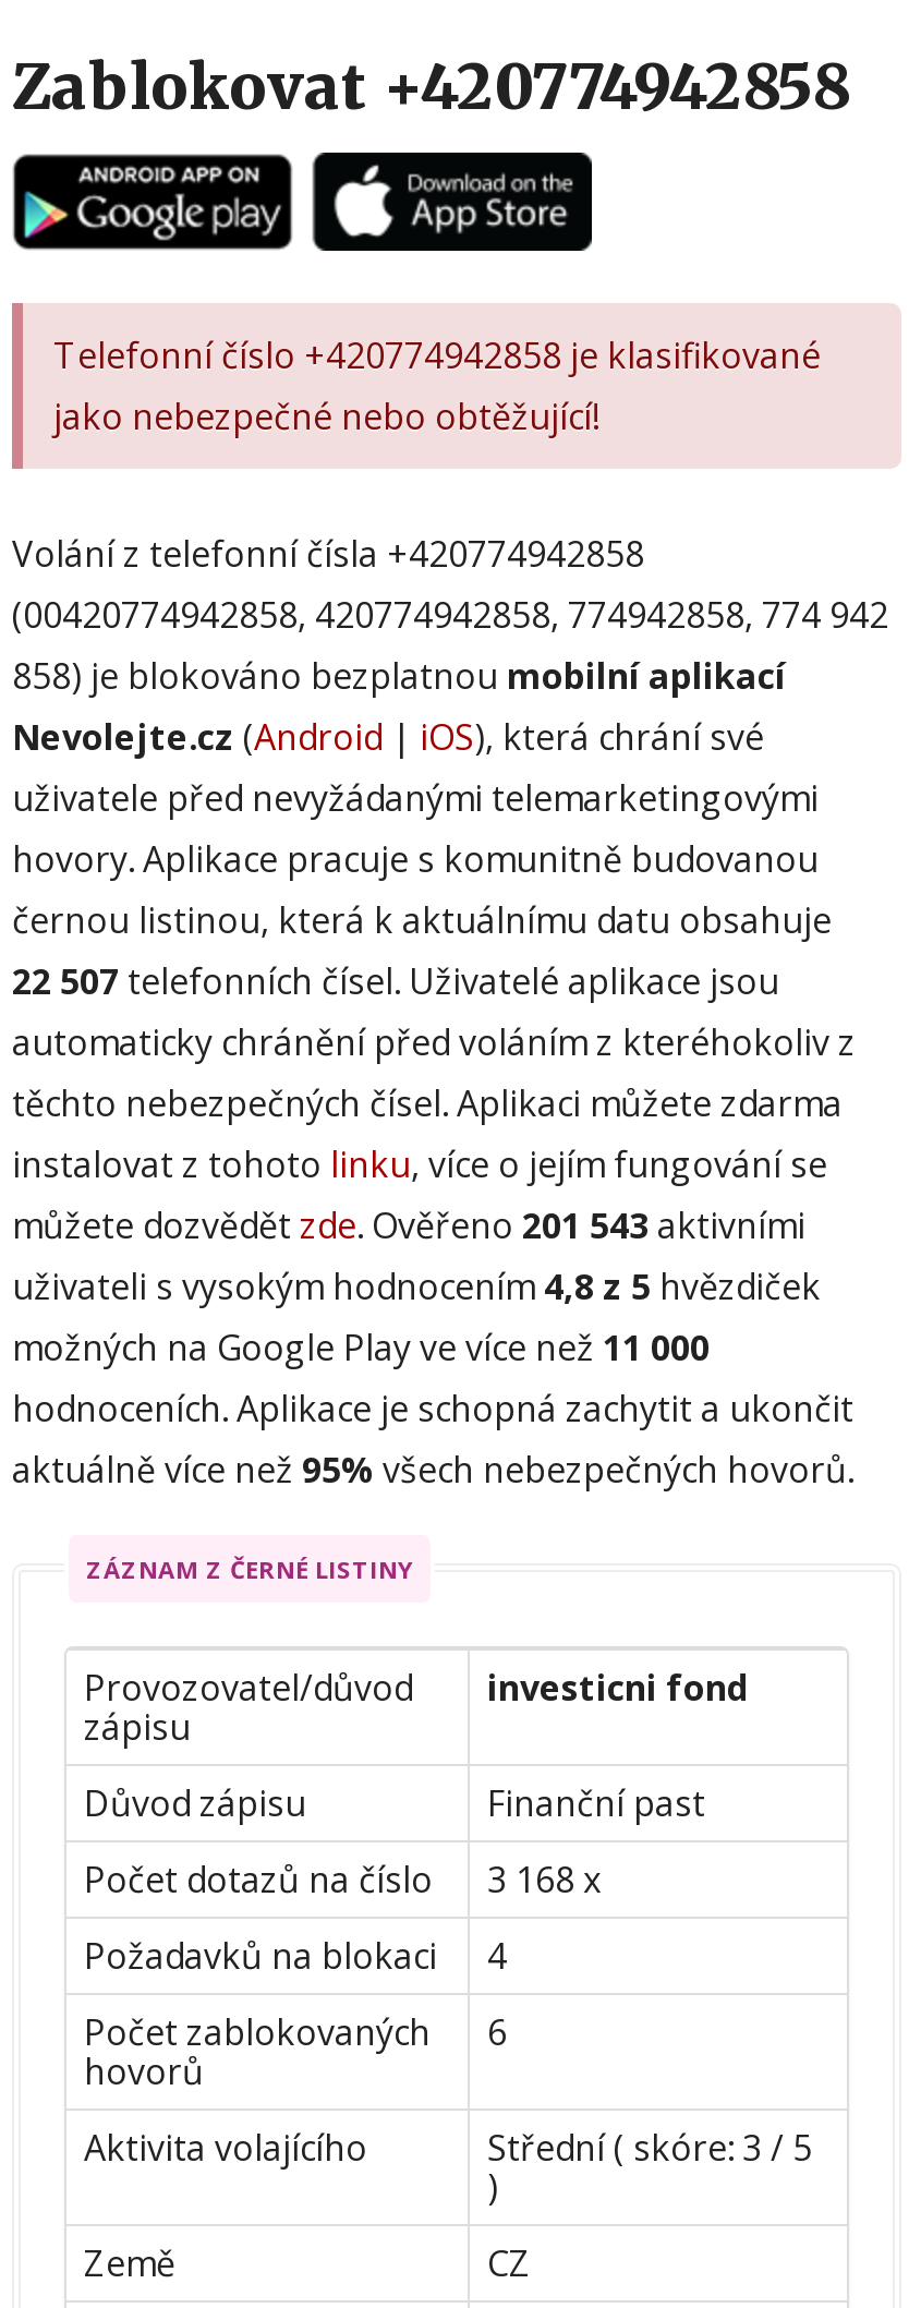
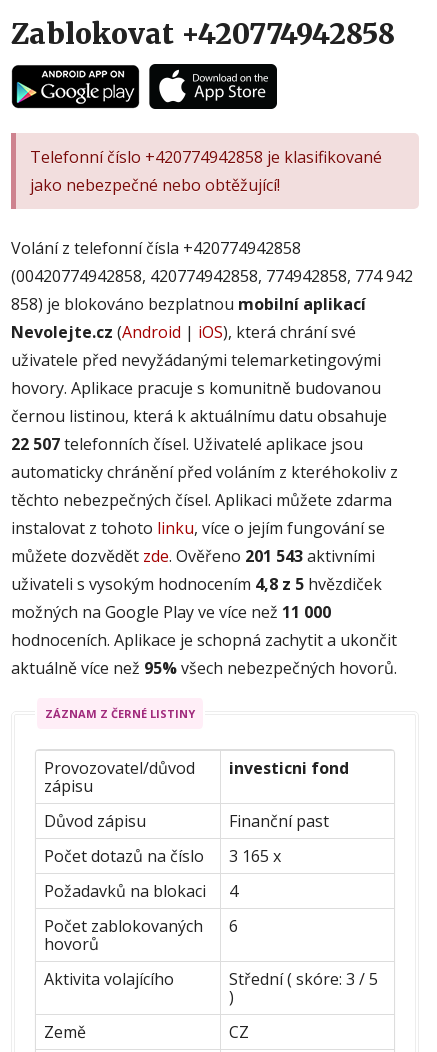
[84,1854,601,1902] Počet dotazů na číslo 3 168 x -> [44,844,281,866] Počet dotazů na číslo 3 165 x

